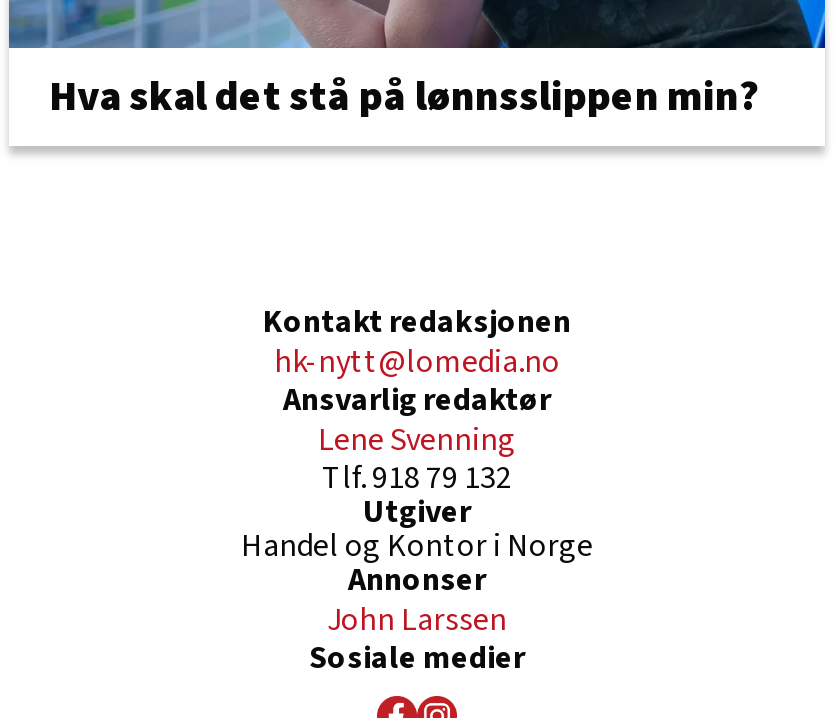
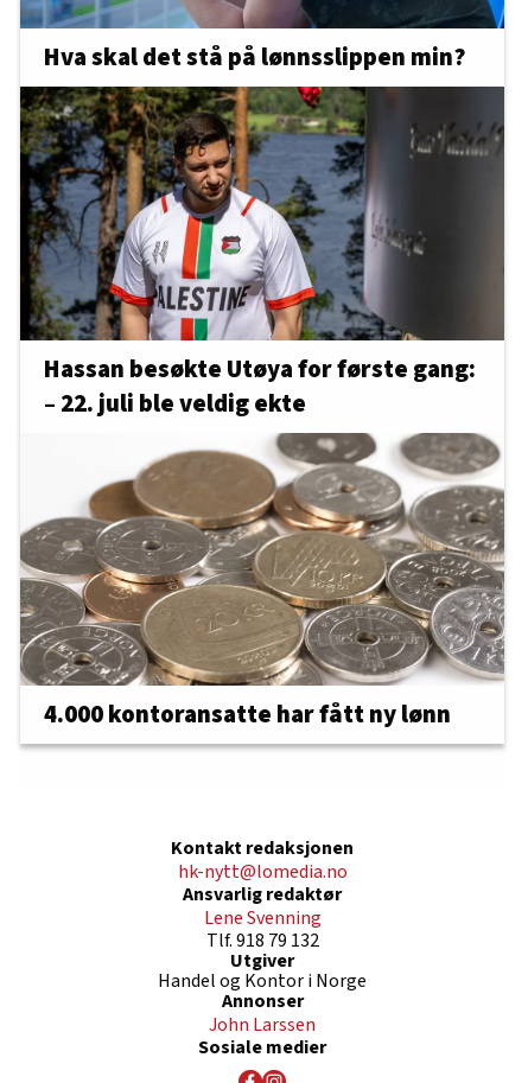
none -> [19,85,505,421] [image] | Hassan besøkte Utøya for første gang: | – 22. juli ble veldig ekte
none -> [20,429,505,732] [image] | 4.000 kontoransatte har fått ny lønn

